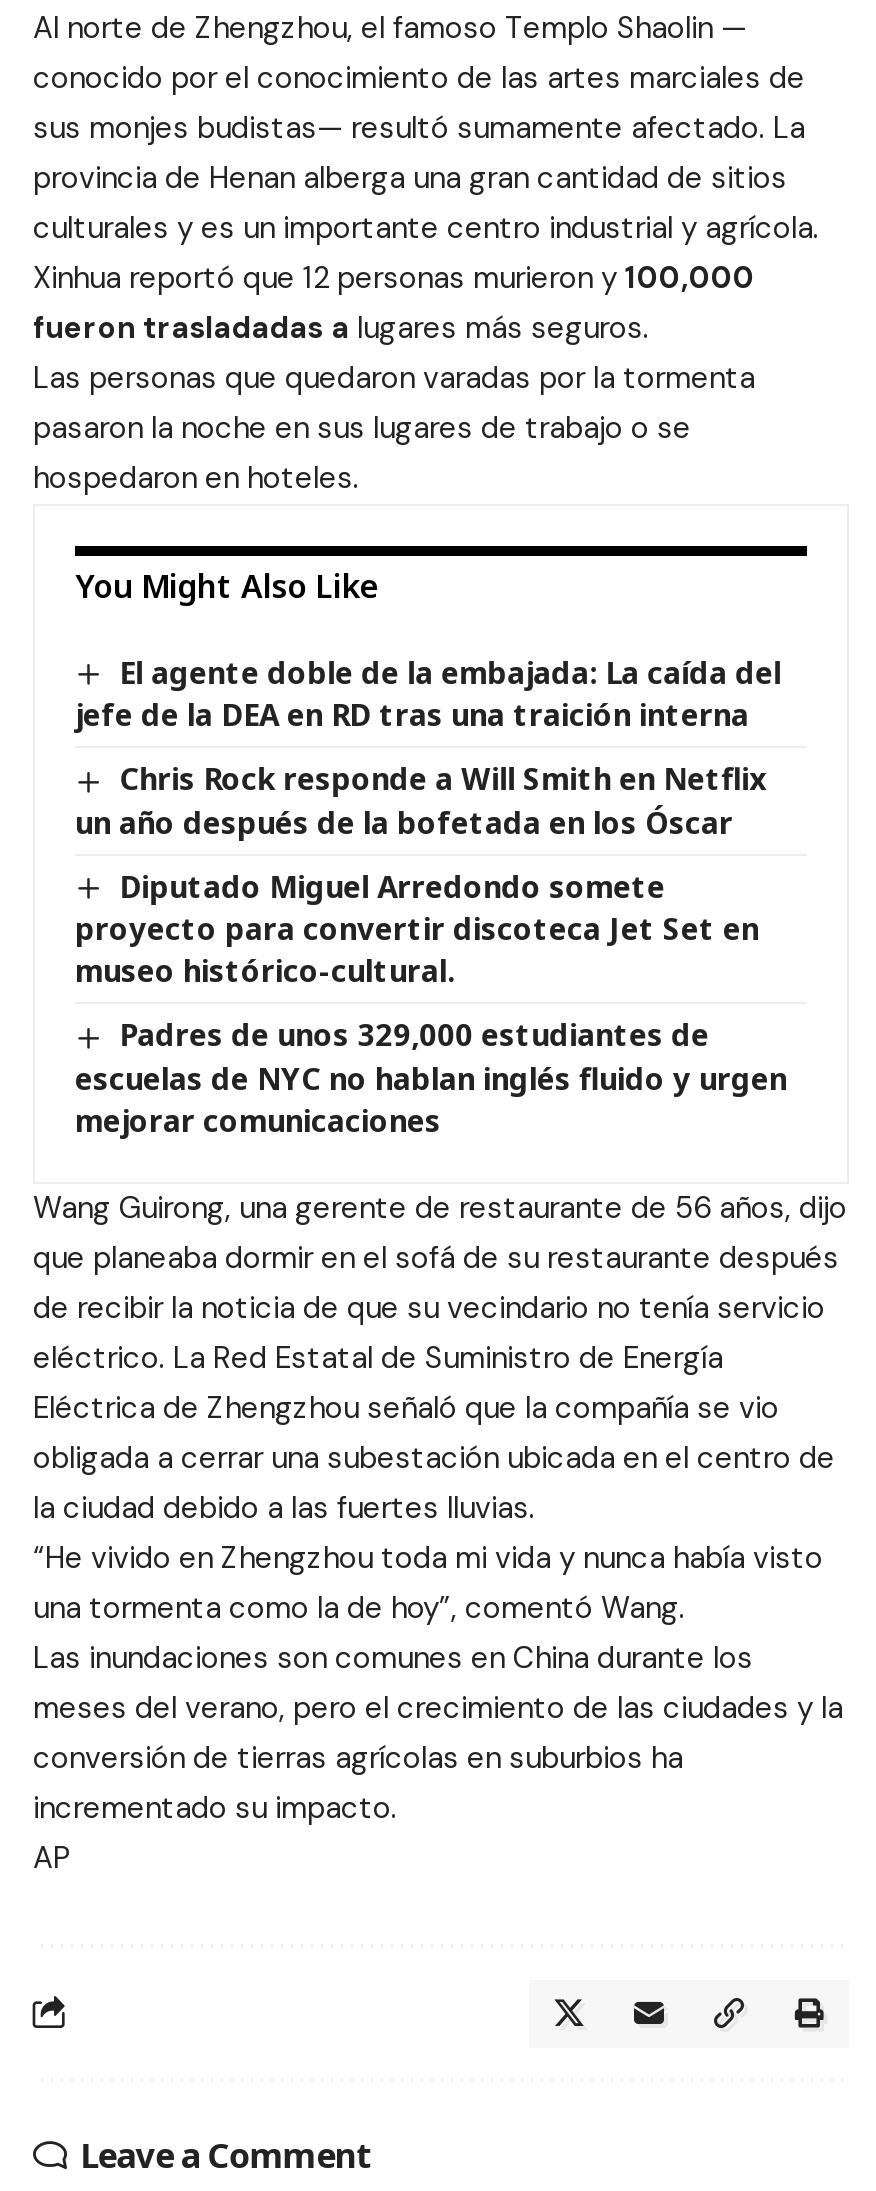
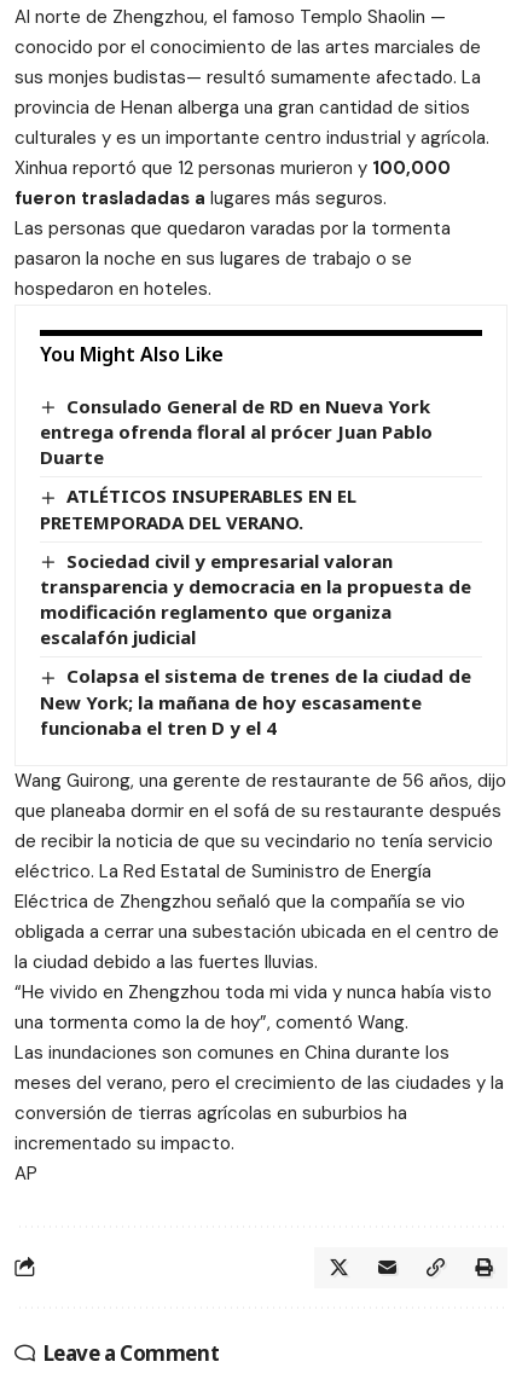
[75,652,781,735] El agente doble de la embajada: La caída del | jefe de la DEA en RD tras una traición interna -> [40,394,433,469] Consulado General de RD en Nueva York | entrega ofrenda floral al prócer Juan Pablo | Duarte
[75,759,767,842] Chris Rock responde a Will Smith en Netflix | un año después de la bofetada en los Óscar -> [40,484,357,534] ATLÉTICOS INSUPERABLES EN EL | PRETEMPORADA DEL VERANO.
[75,866,759,990] Diputado Miguel Arredondo somete | proyecto para convertir discoteca Jet Set en | museo histórico-cultural. -> [40,548,471,649] Sociedad civil y empresarial valoran | transparencia y democracia en la propuesta de | modificación reglamento que organiza | escalafón judicial
[75,1014,787,1139] Padres de unos 329,000 estudiantes de | escuelas de NYC no hablan inglés fluido y urgen | mejorar comunicaciones -> [40,664,471,739] Colapsa el sistema de trenes de la ciudad de | New York; la mañana de hoy escasamente | funcionaba el tren D y el 4

